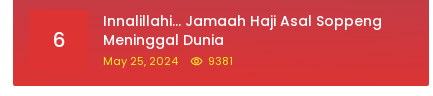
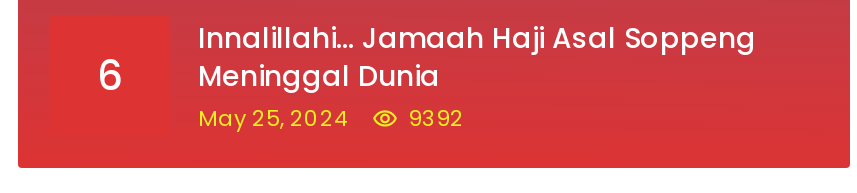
[103,52,233,68] May 25, 2024 9381 -> [198,101,464,133] May 25, 2024 9392

